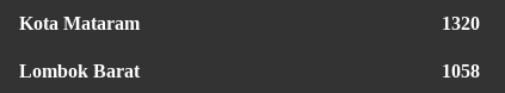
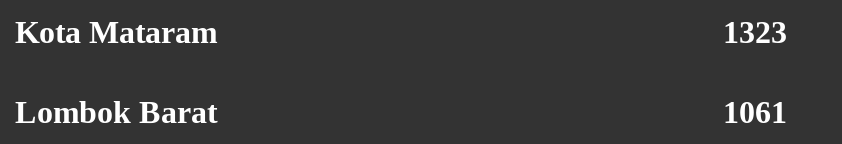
[442,13,480,33] 1320 -> [723,15,787,49] 1323
[442,61,480,81] 1058 -> [723,95,787,129] 1061

